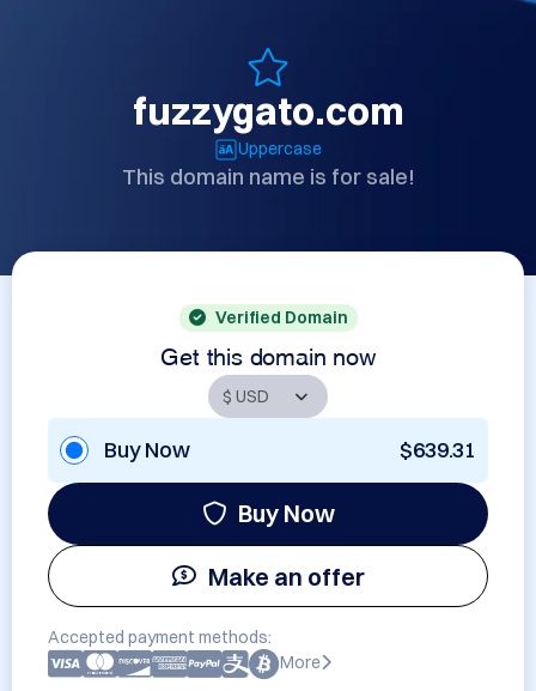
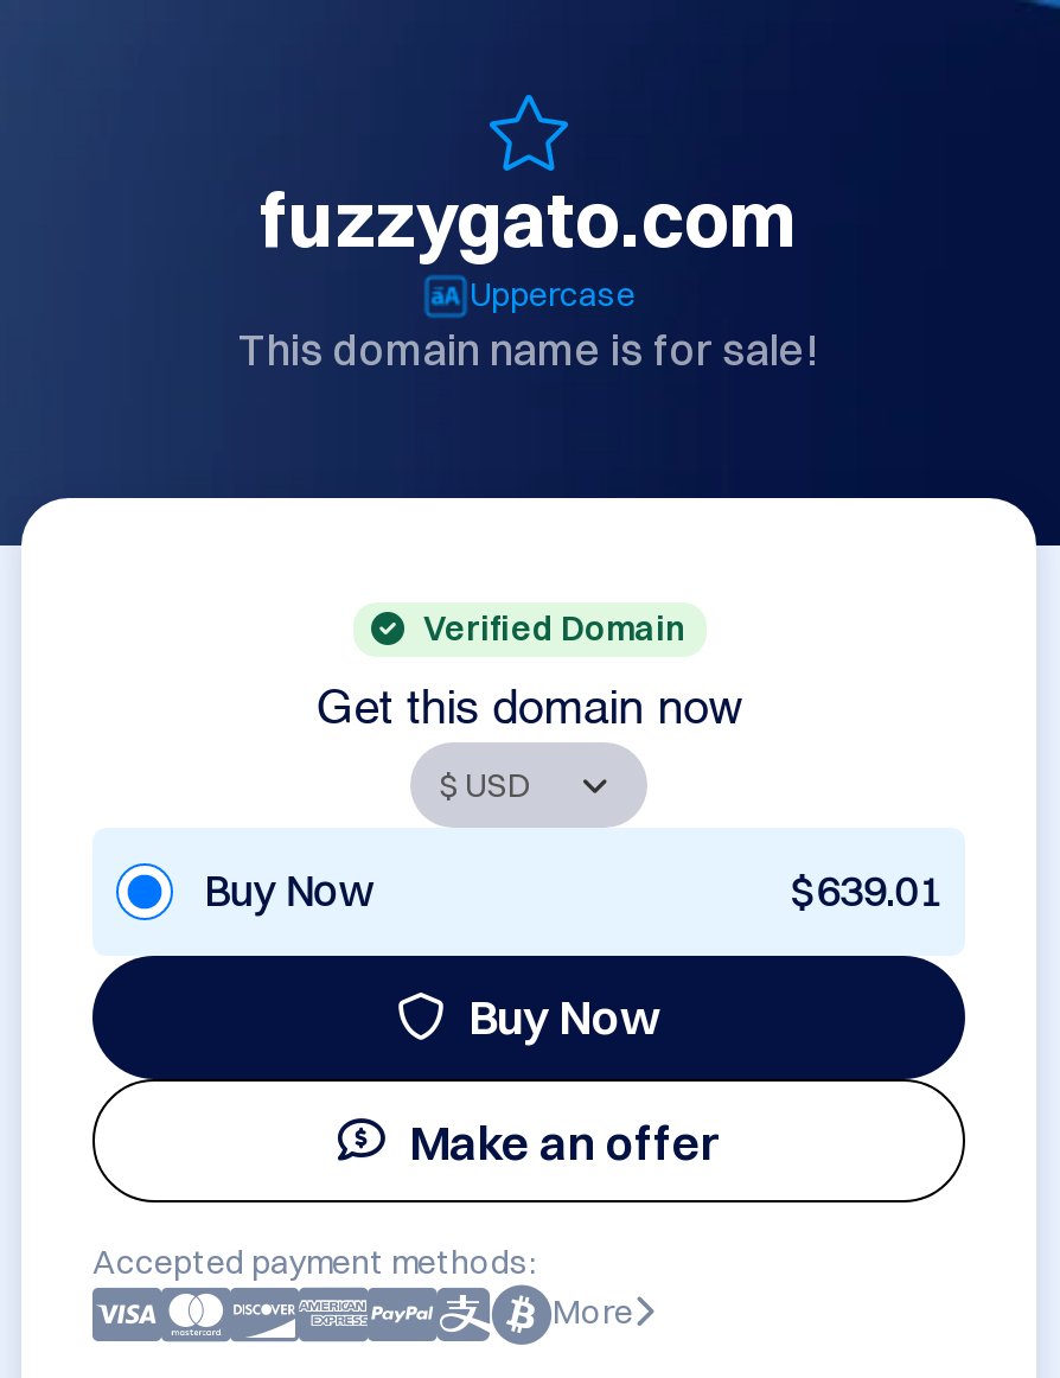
[400,436,476,463] $639.31 -> [790,863,941,918] $639.01

